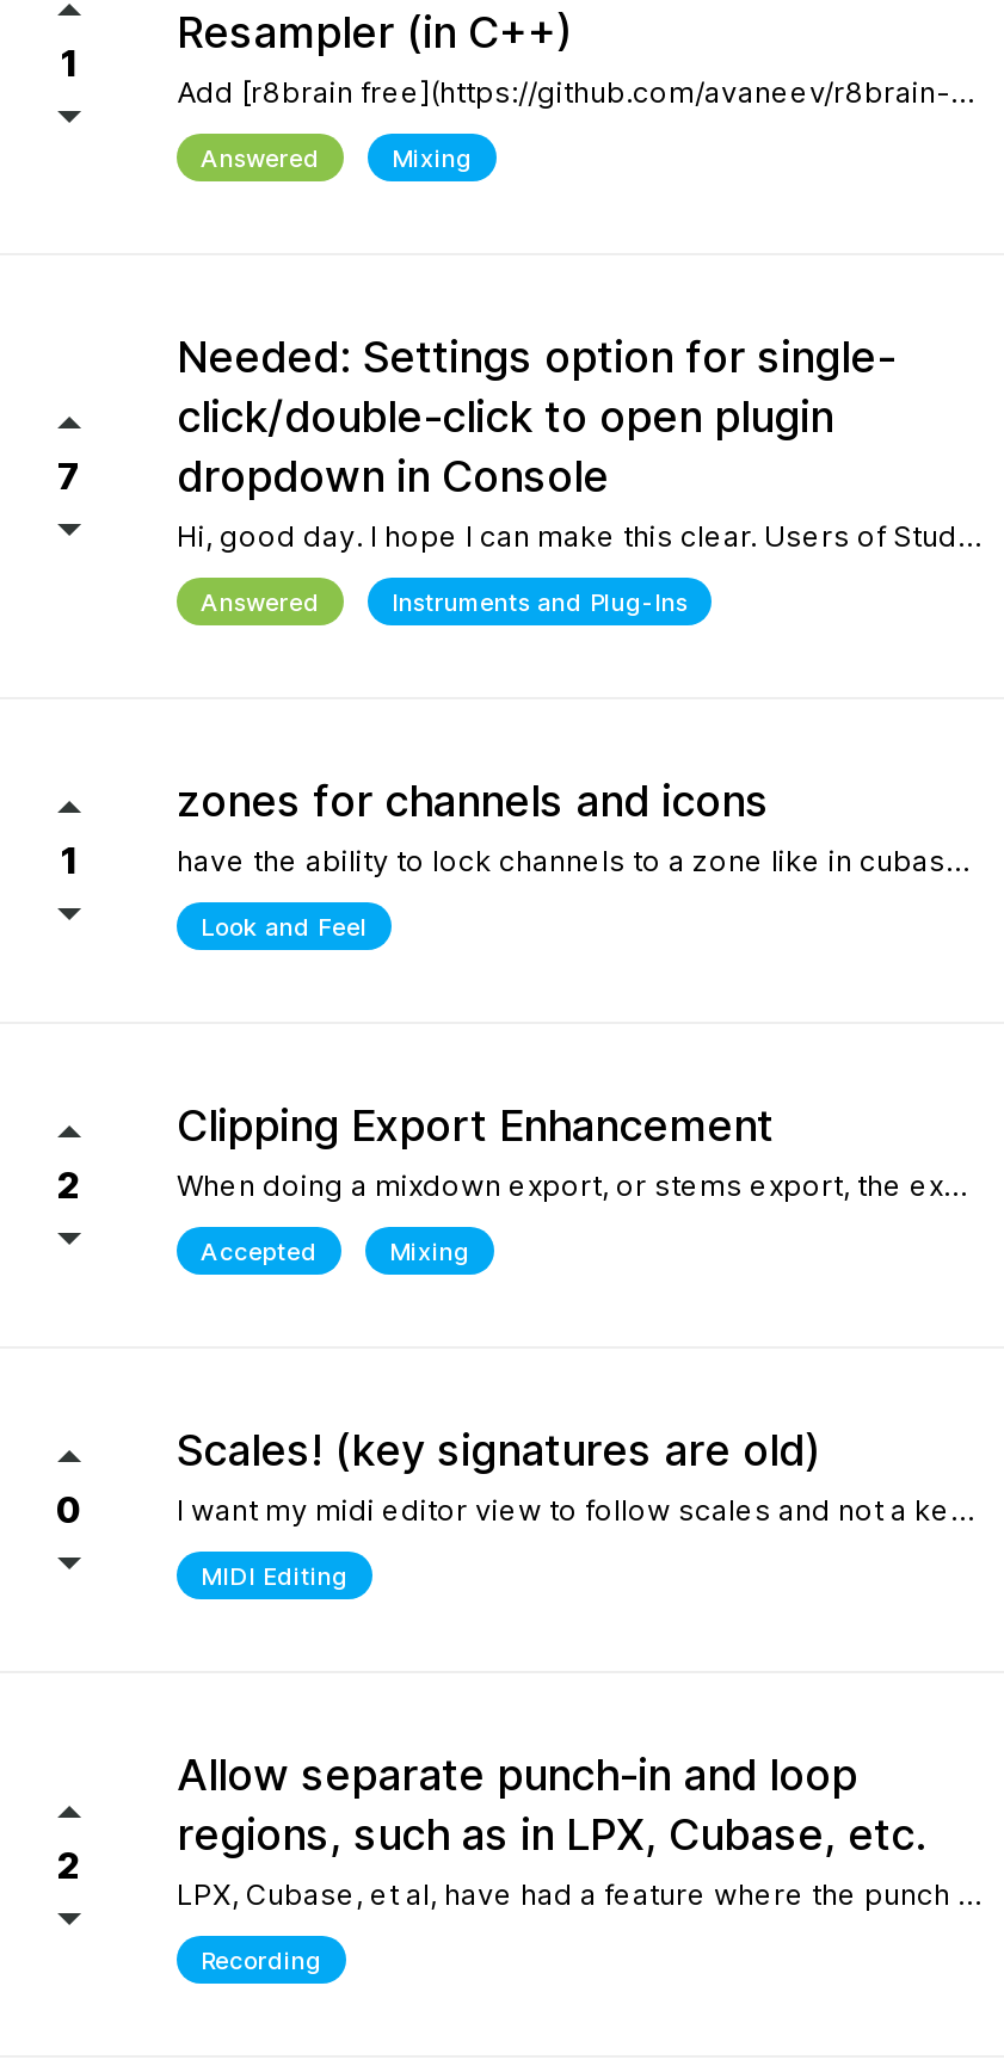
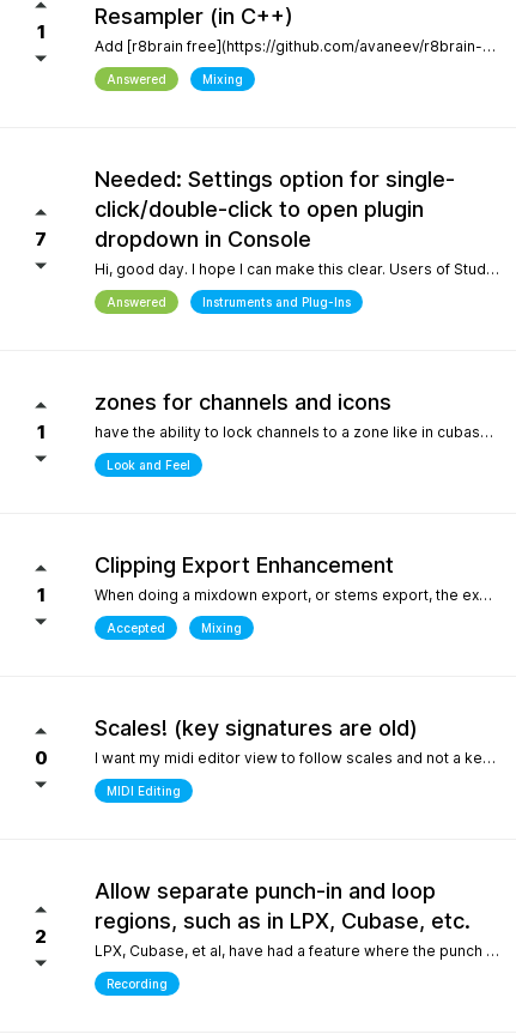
[57,1162,81,1208] 2 -> [37,583,45,606] 1

